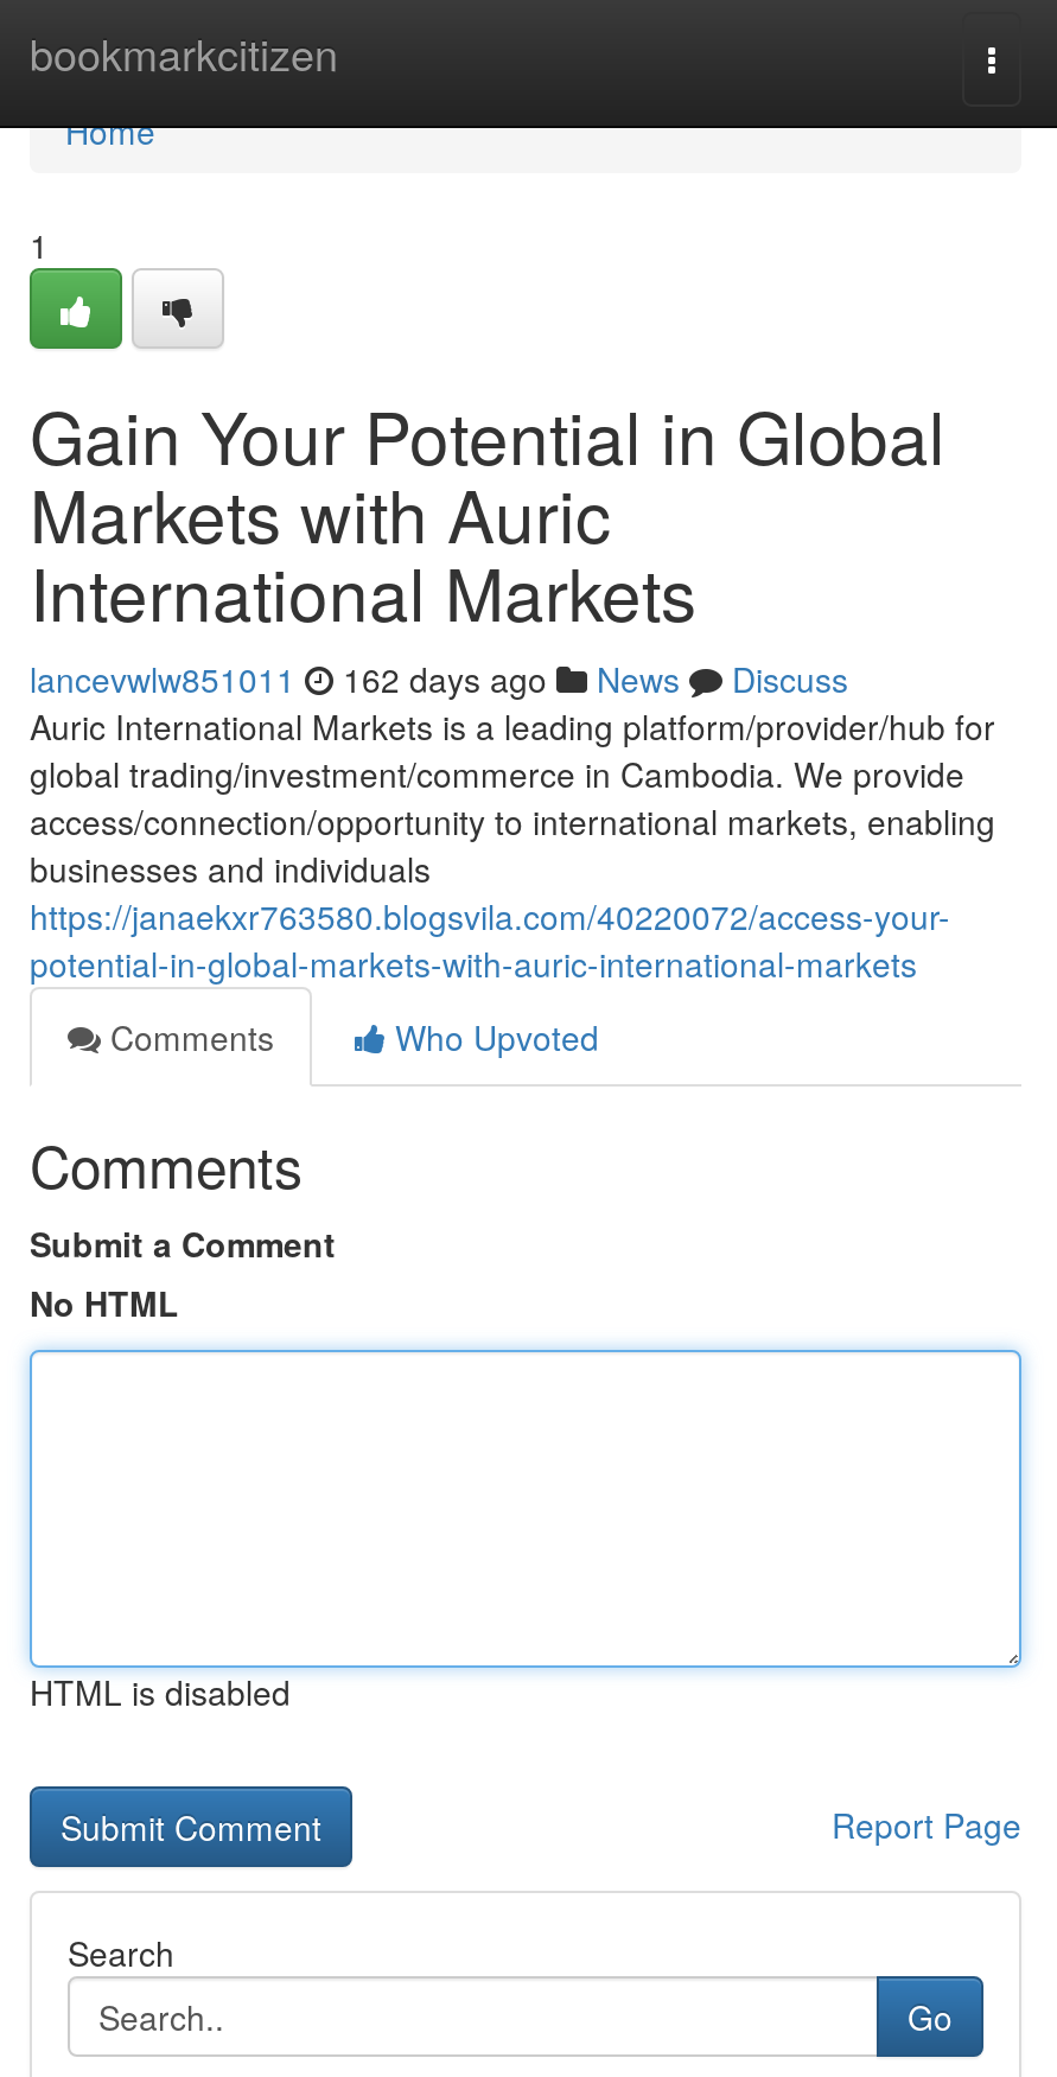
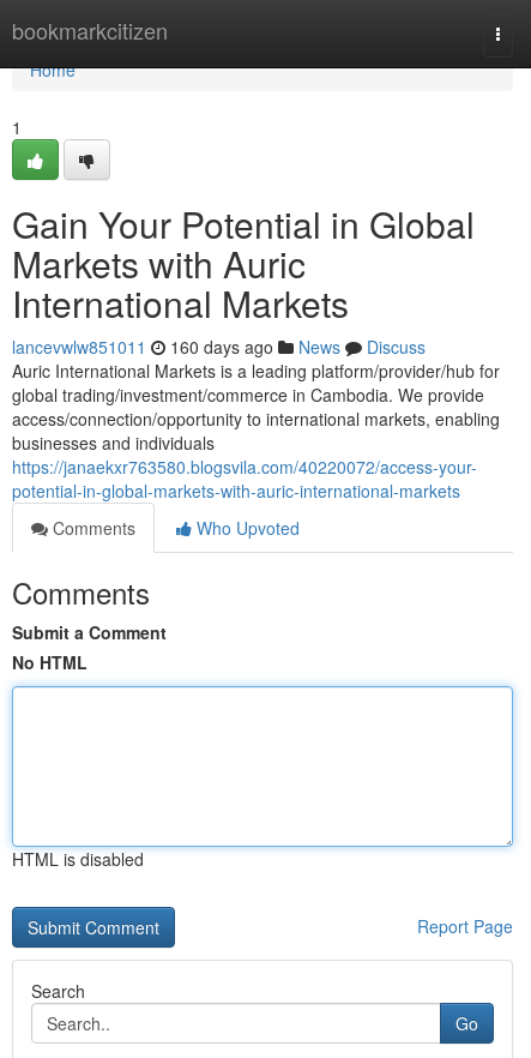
[30,655,848,702] lancevwlw851011 162 days ago News Discuss -> [12,335,426,359] lancevwlw851011 160 days ago News Discuss

